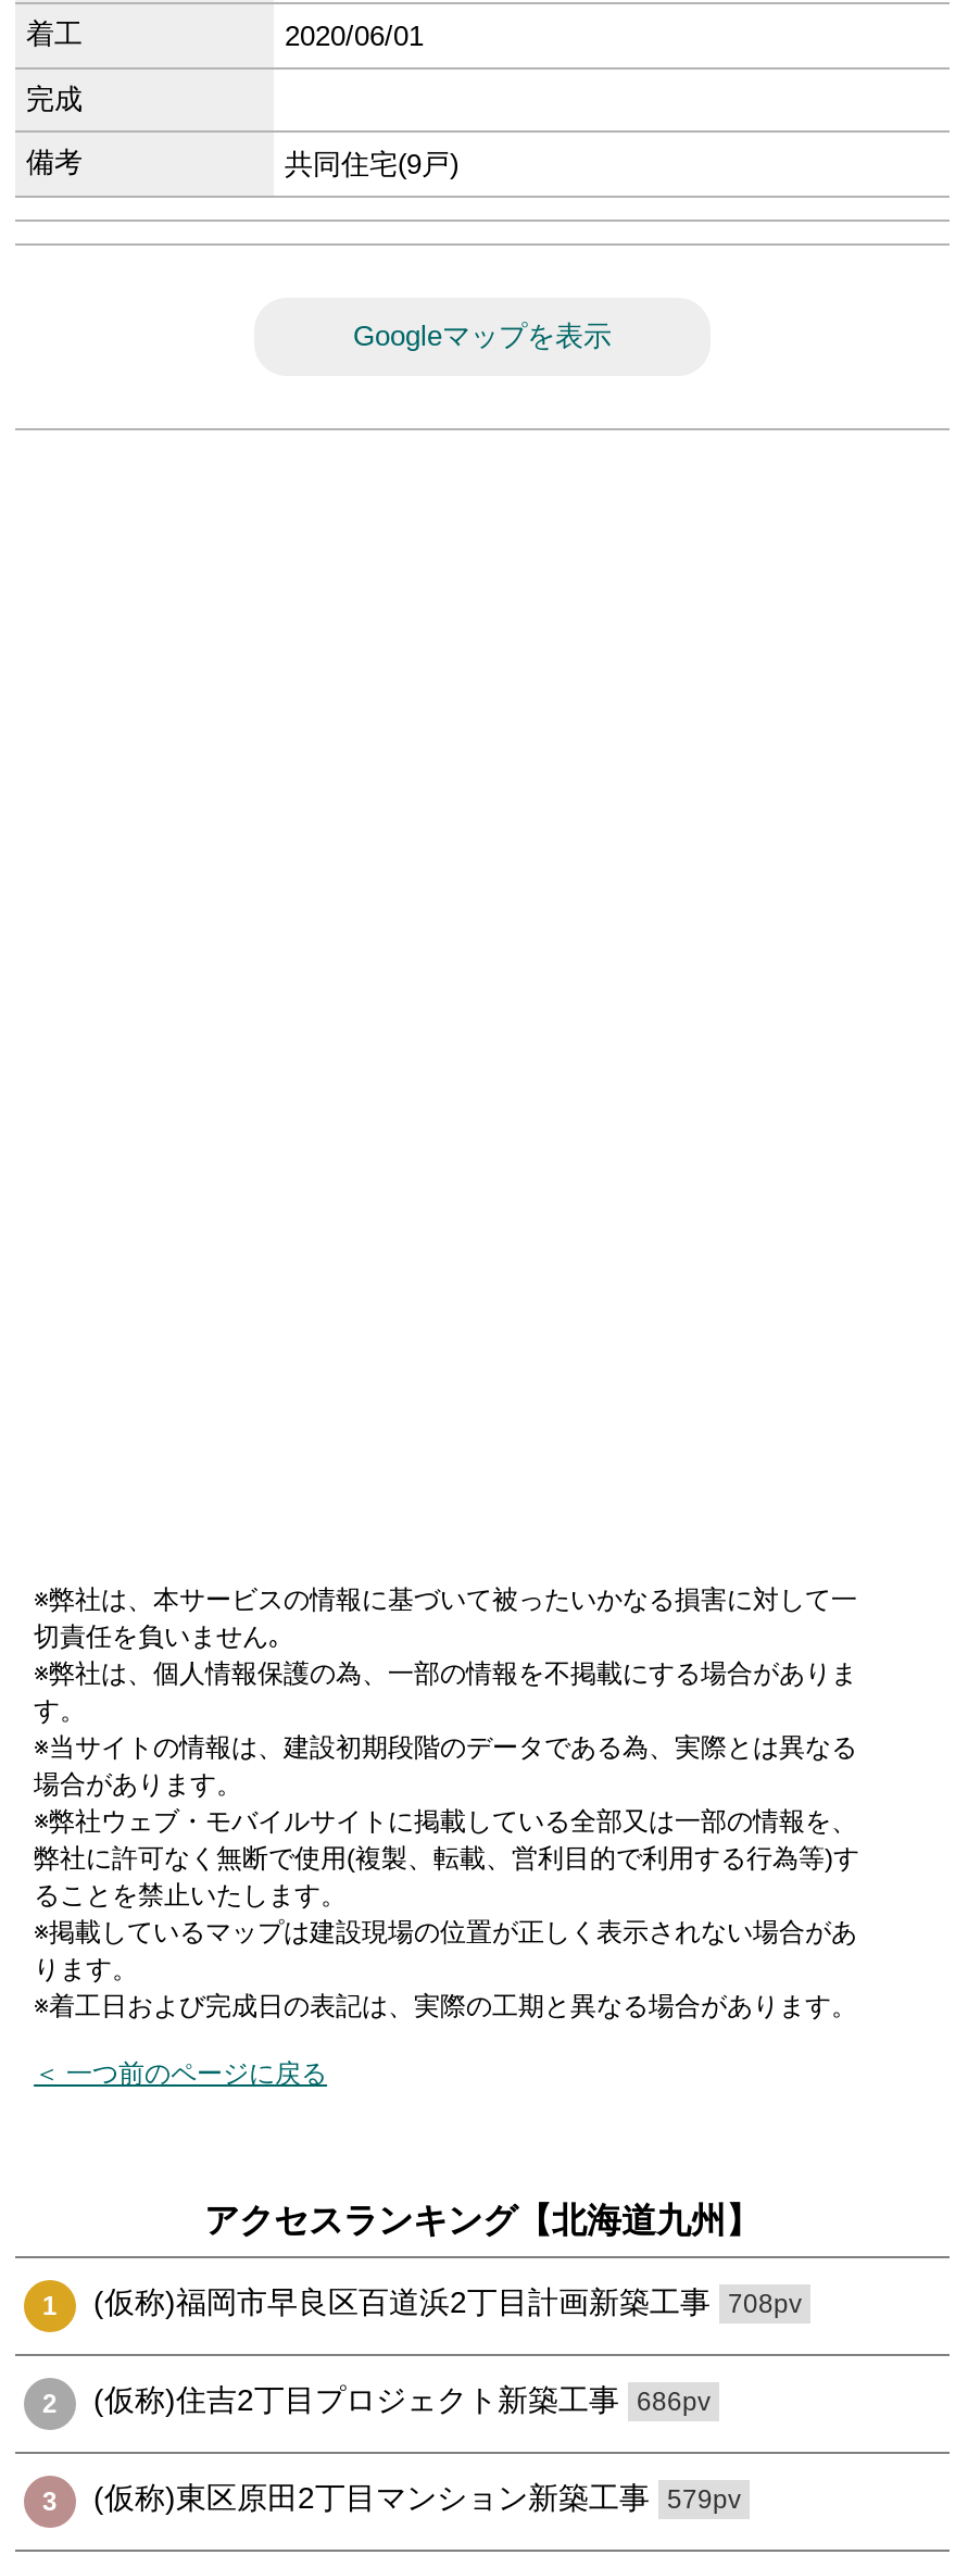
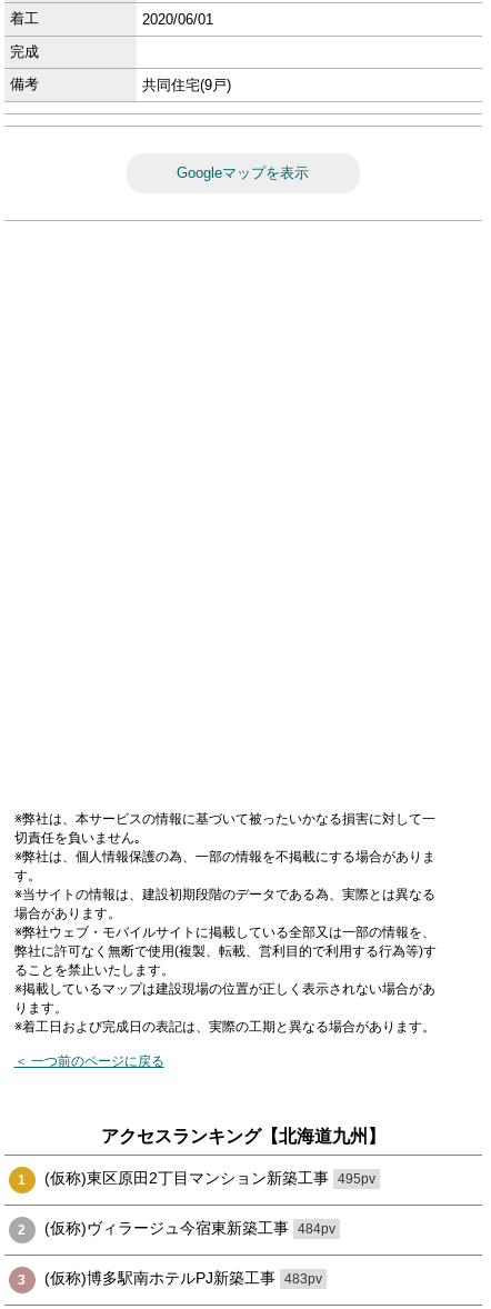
[93,2285,802,2320] (仮称)福岡市早良区百道浜2丁目計画新築工事 708pv -> [44,1169,375,1187] (仮称)東区原田2丁目マンション新築工事 495pv
[93,2383,711,2418] (仮称)住吉2丁目プロジェクト新築工事 686pv -> [44,1219,335,1237] (仮称)ヴィラージュ今宿東新築工事 484pv
[93,2481,741,2516] (仮称)東区原田2丁目マンション新築工事 579pv -> [44,1269,322,1287] (仮称)博多駅南ホテルPJ新築工事 483pv

